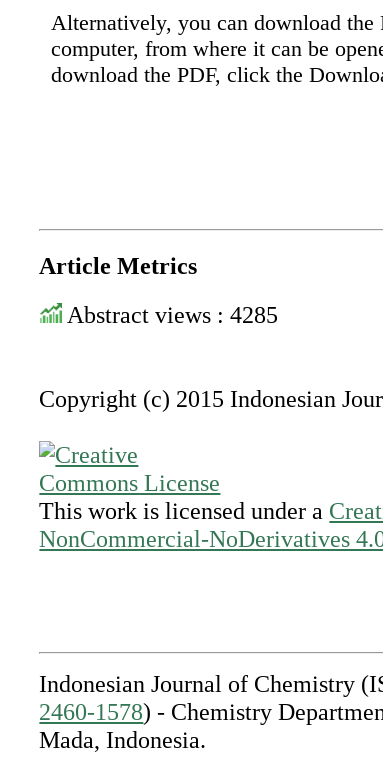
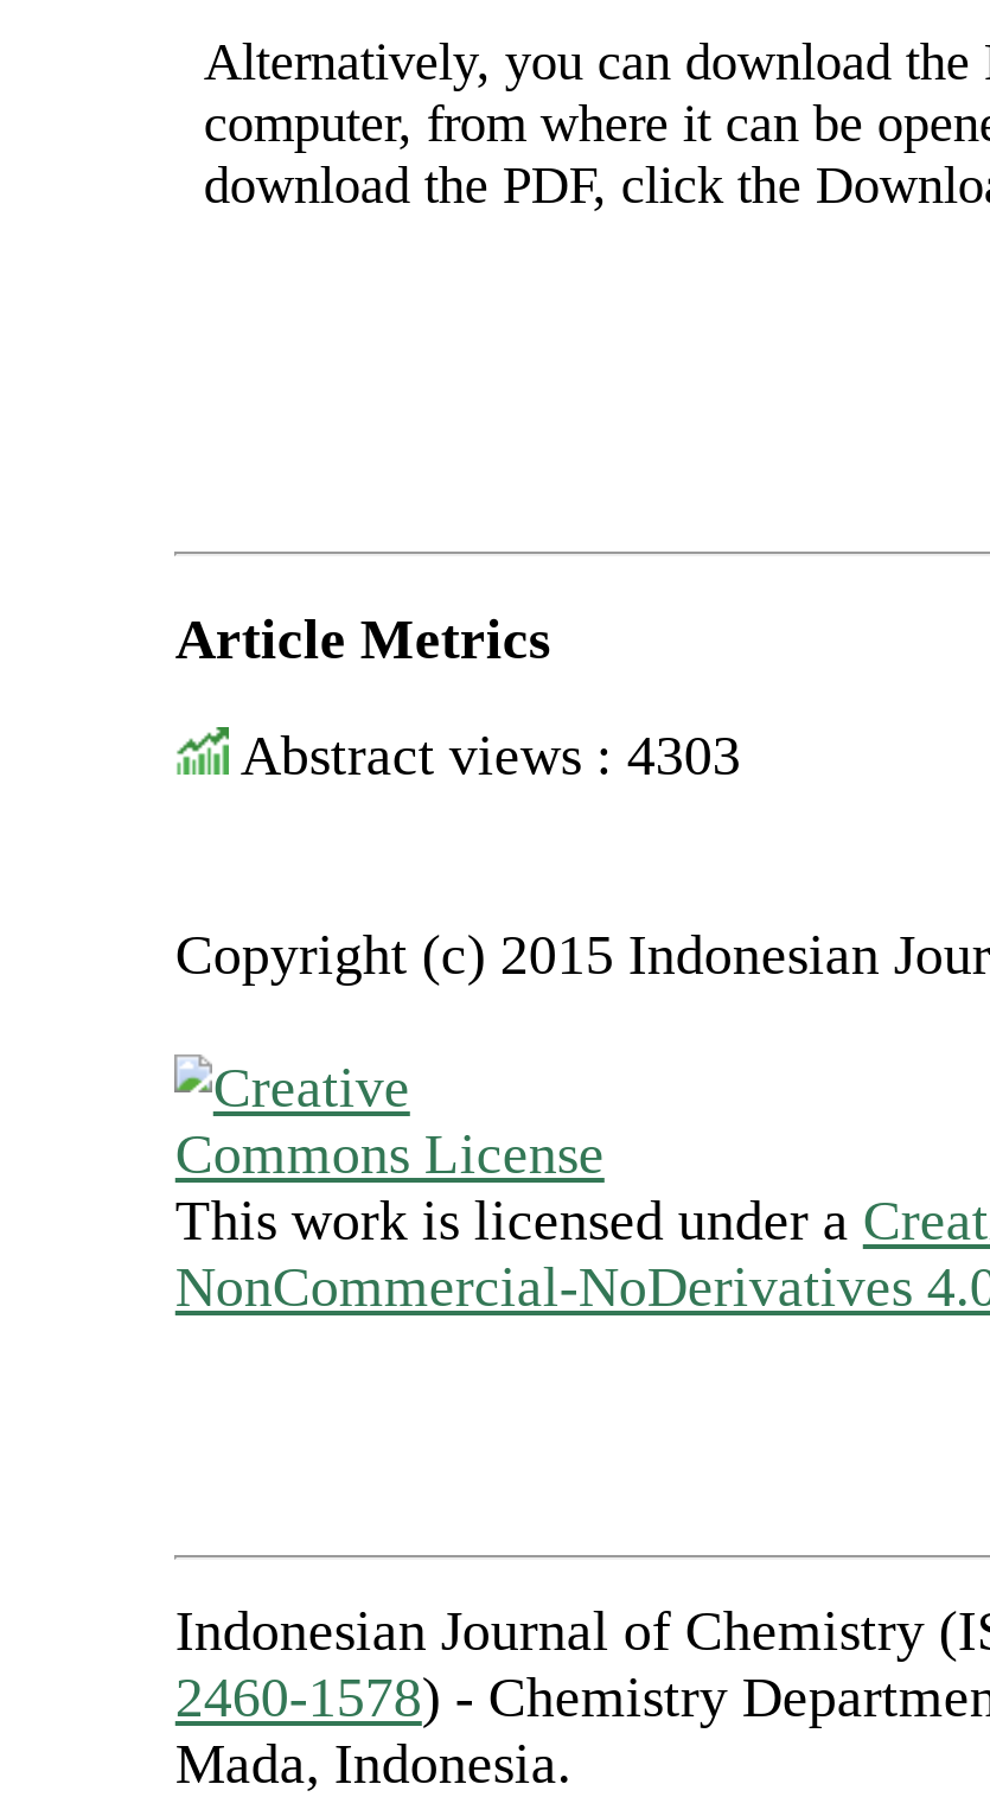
[62,301,278,328] Abstract views : 4285 -> [229,723,741,787] Abstract views : 4303

